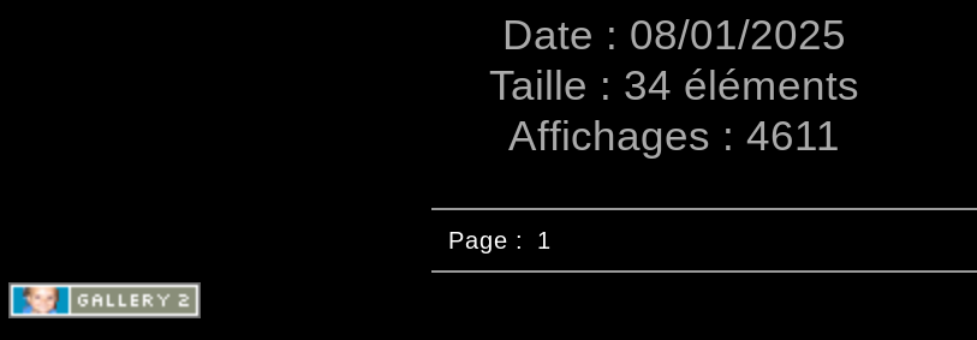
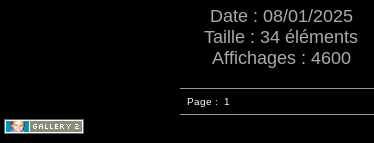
[508,112,840,161] Affichages : 4611 -> [211,48,350,68] Affichages : 4600

